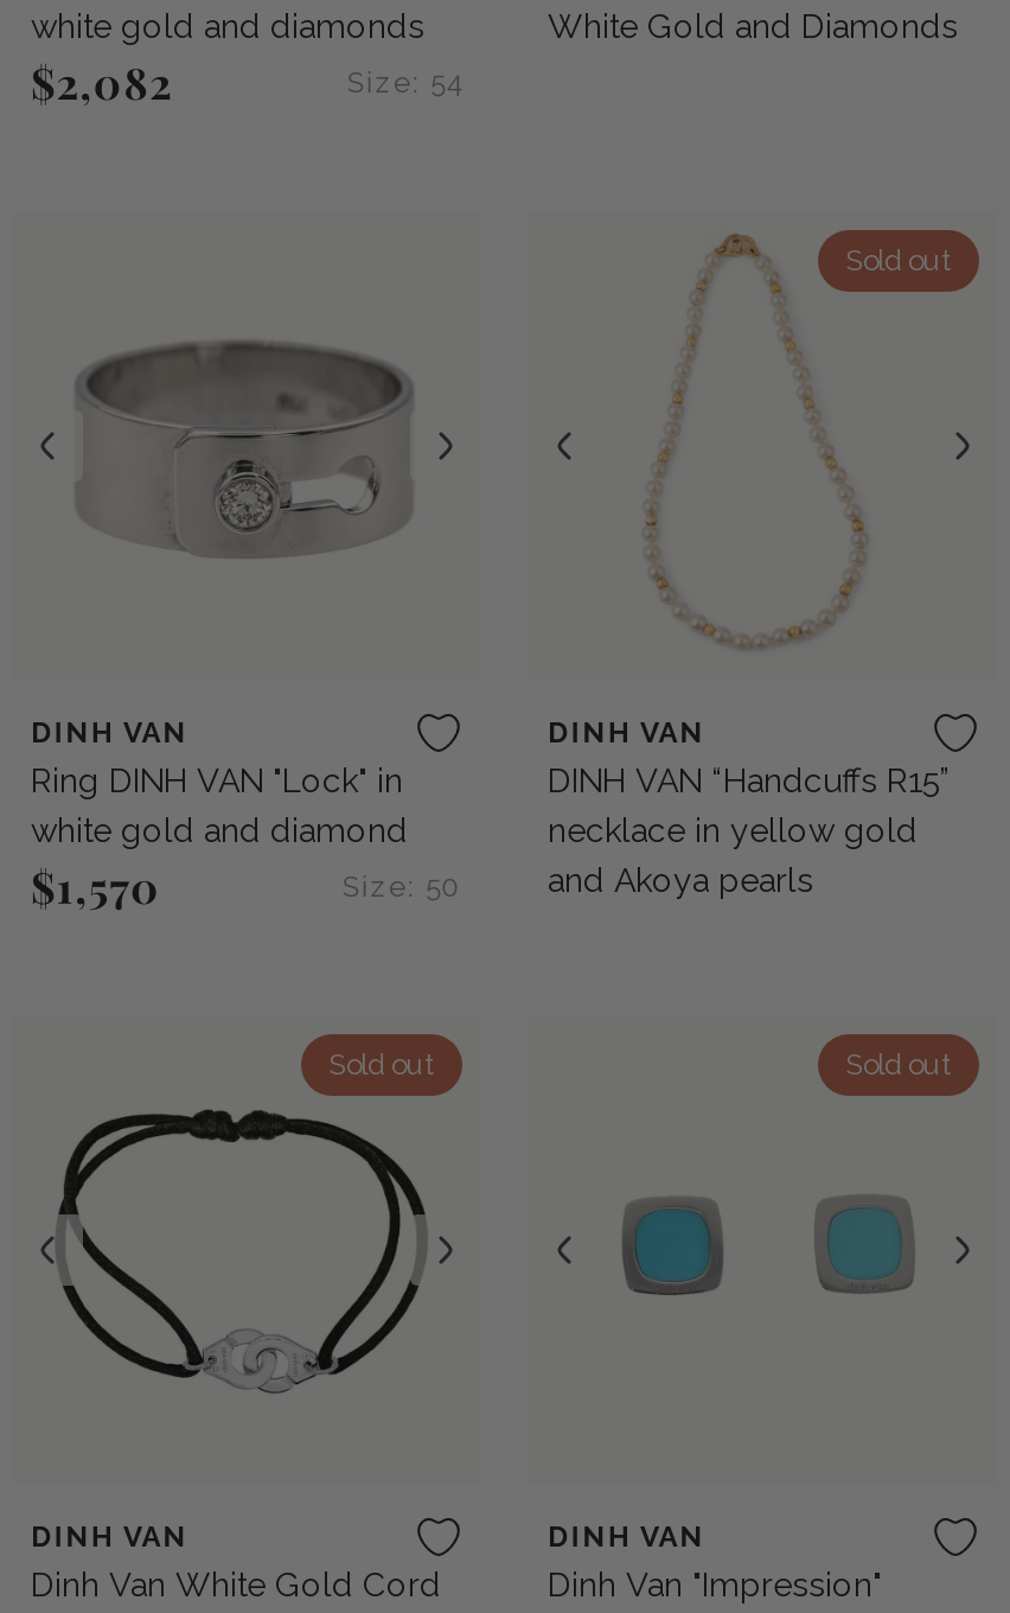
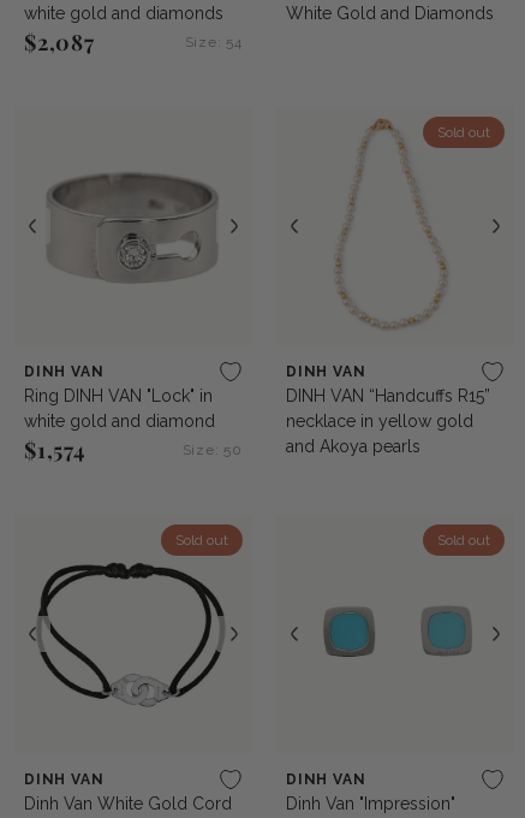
[31,55,173,111] $2,082 -> [24,28,95,57] $2,087
[31,859,161,916] $1,570 -> [24,435,86,464] $1,574

